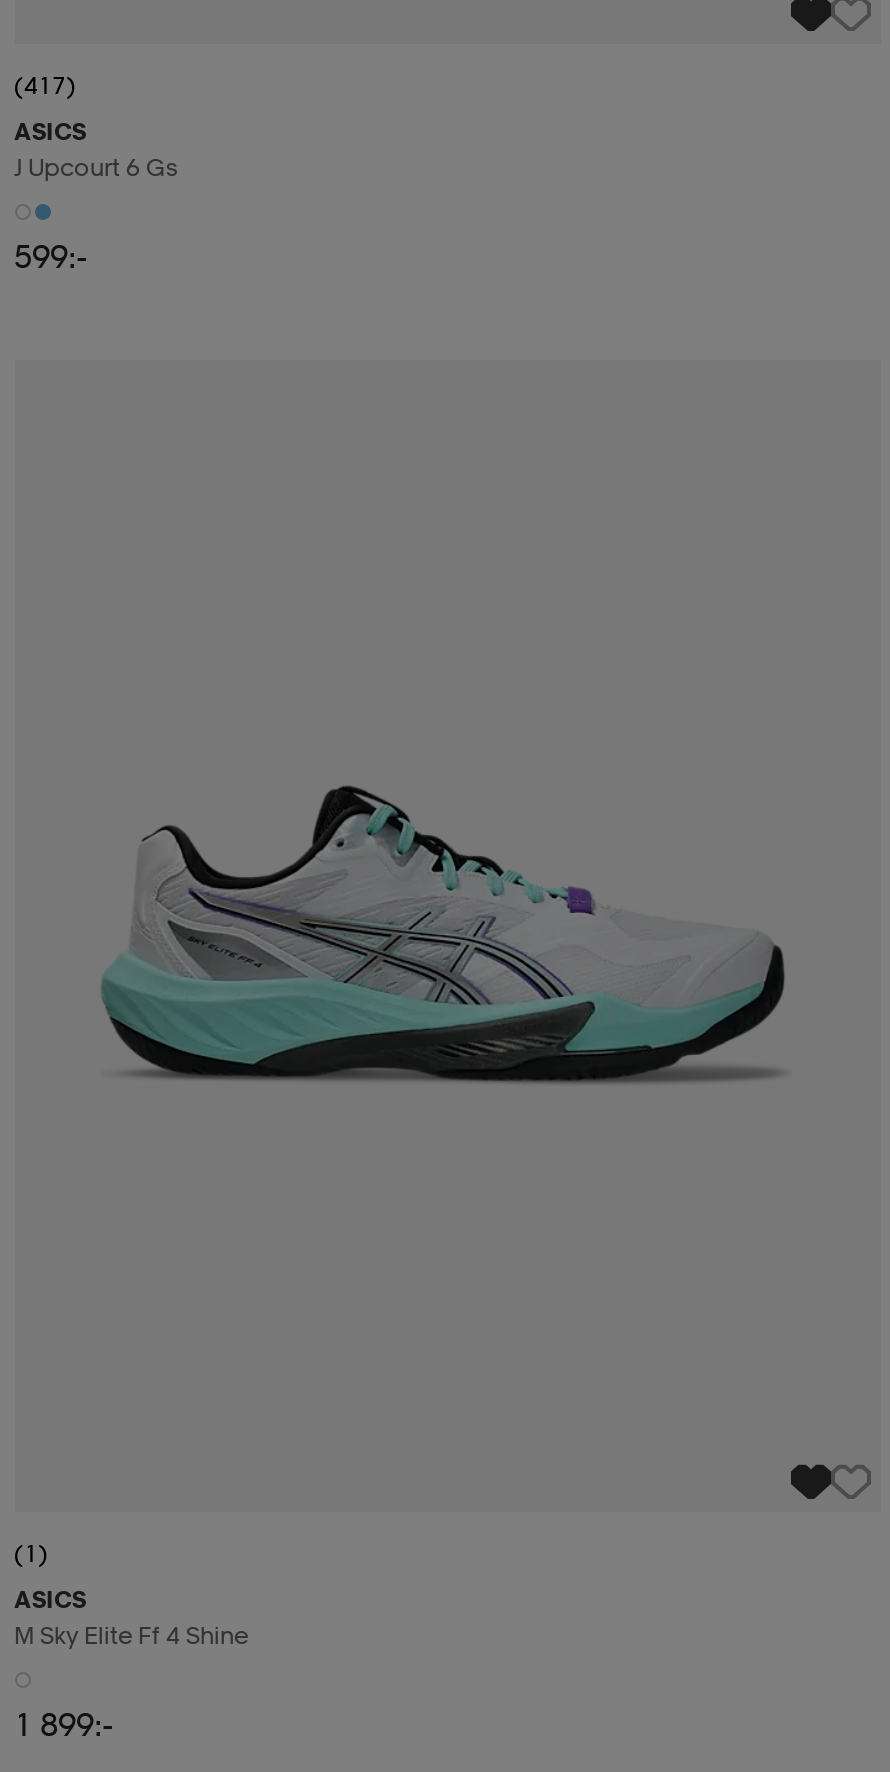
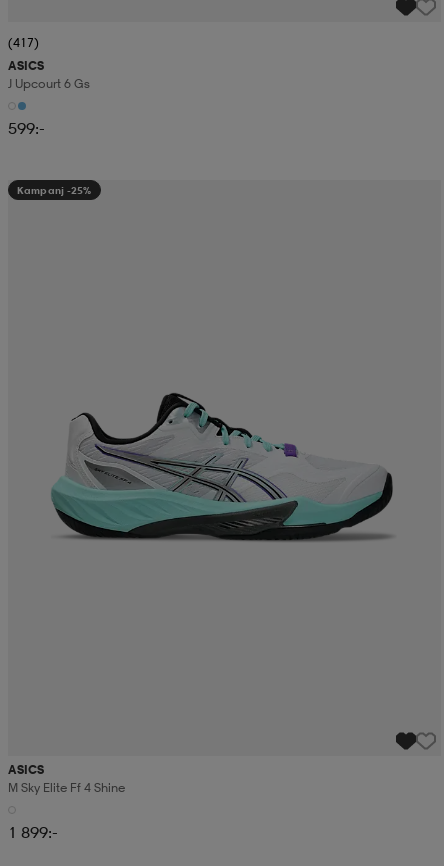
[14,1537,48,1567] (1) -> [16,184,91,196] Kampanj -25%

